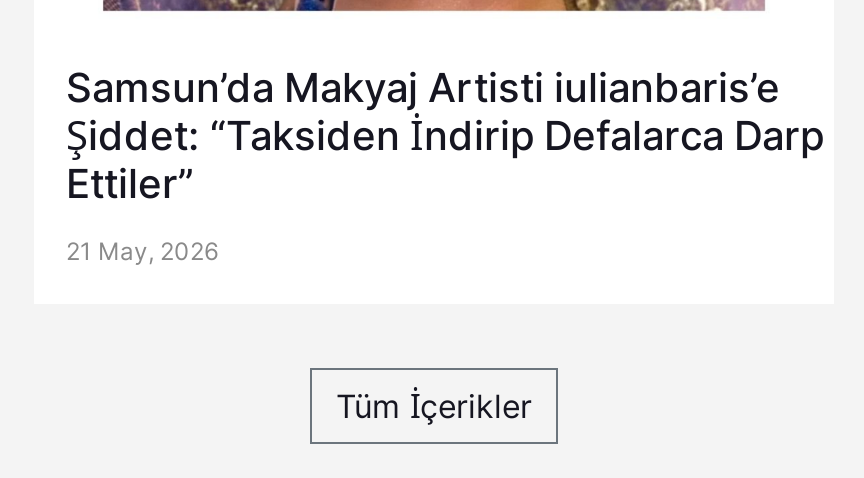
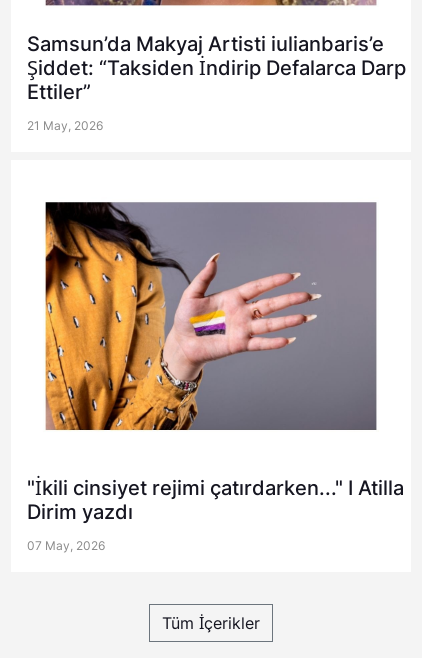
none -> [27,476,404,553] "İkili cinsiyet rejimi çatırdarken..." I Atilla | Dirim yazdı | 07 May, 2026
none -> [45,184,377,431] [image]

